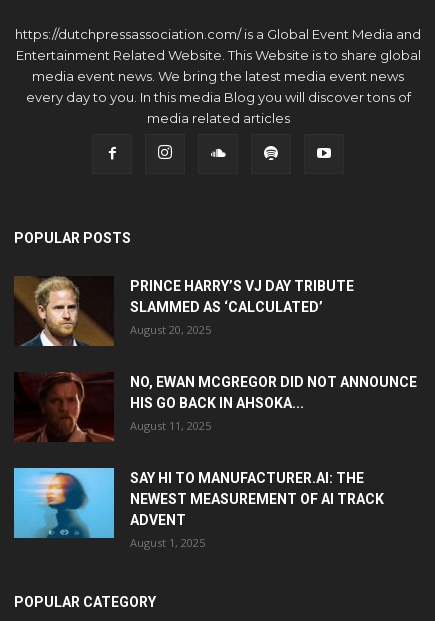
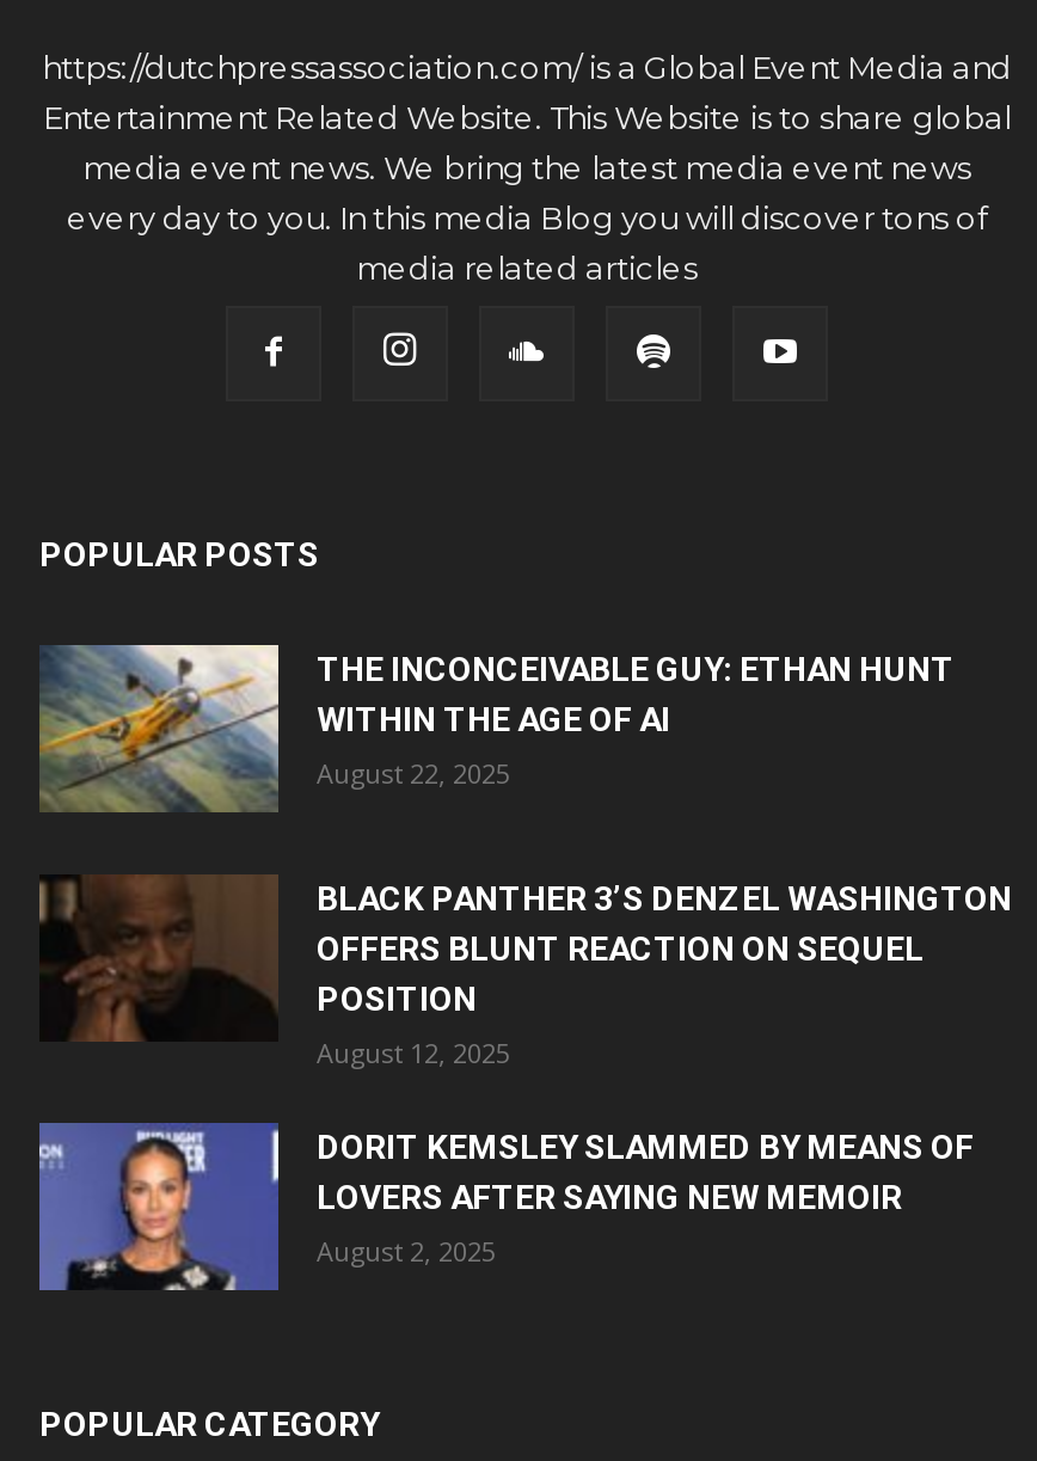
[14,276,354,347] [image] | PRINCE HARRY’S VJ DAY TRIBUTE | SLAMMED AS ‘CALCULATED’ | August 20, 2025 -> [37,643,955,815] [image] | THE INCONCEIVABLE GUY: ETHAN HUNT | WITHIN THE AGE OF AI | August 22, 2025
[14,372,417,443] [image] | NO, EWAN MCGREGOR DID NOT ANNOUNCE | HIS GO BACK IN AHSOKA... | August 11, 2025 -> [37,874,1012,1071] [image] | BLACK PANTHER 3’S DENZEL WASHINGTON | OFFERS BLUNT REACTION ON SEQUEL | POSITION | August 12, 2025
[13,467,384,550] [image] | SAY HI TO MANUFACTURER.AI: THE | NEWEST MEASUREMENT OF AI TRACK | ADVENT | August 1, 2025 -> [37,1104,974,1293] [image] | DORIT KEMSLEY SLAMMED BY MEANS OF | LOVERS AFTER SAYING NEW MEMOIR | August 2, 2025

